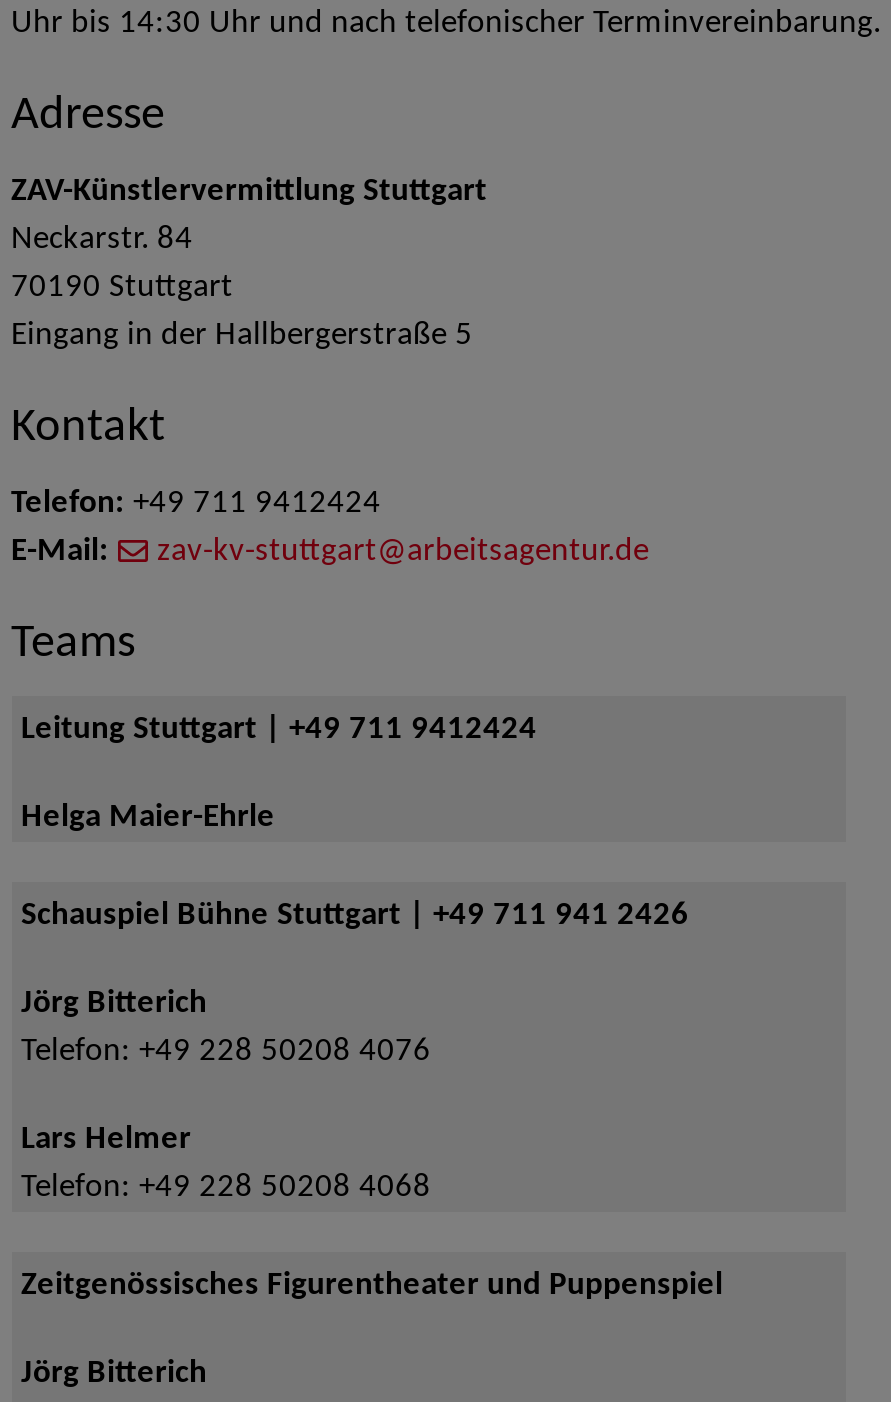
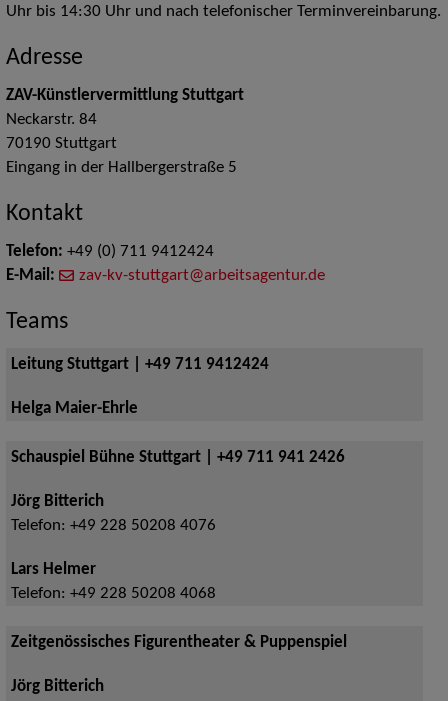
[11,488,381,520] Telefon: +49 711 9412424 -> [5,244,213,260] Telefon: +49 (0) 711 9412424
[21,1270,723,1302] Zeitgenössisches Figurentheater und Puppenspiel -> [10,635,346,651] Zeitgenössisches Figurentheater & Puppenspiel

